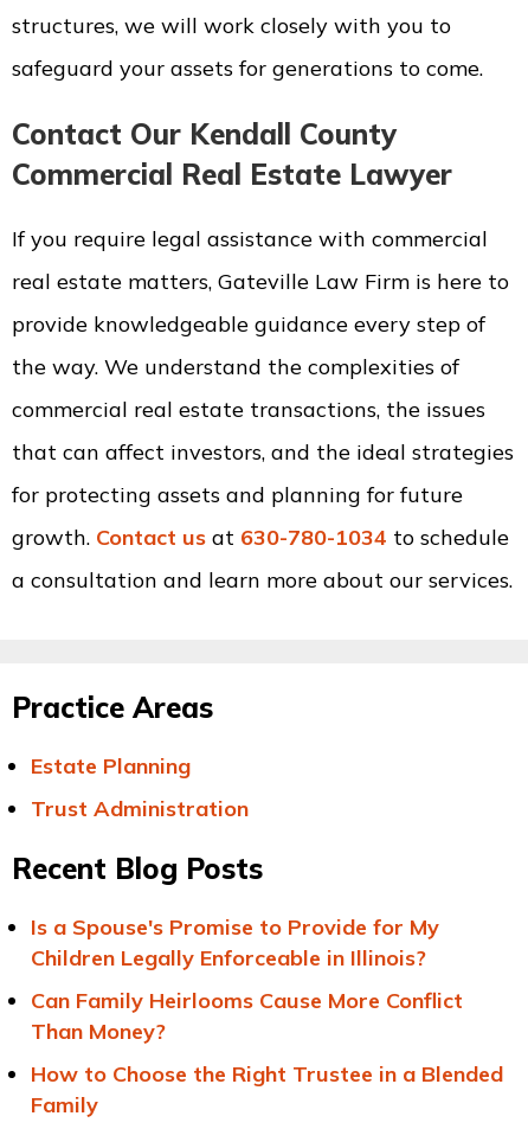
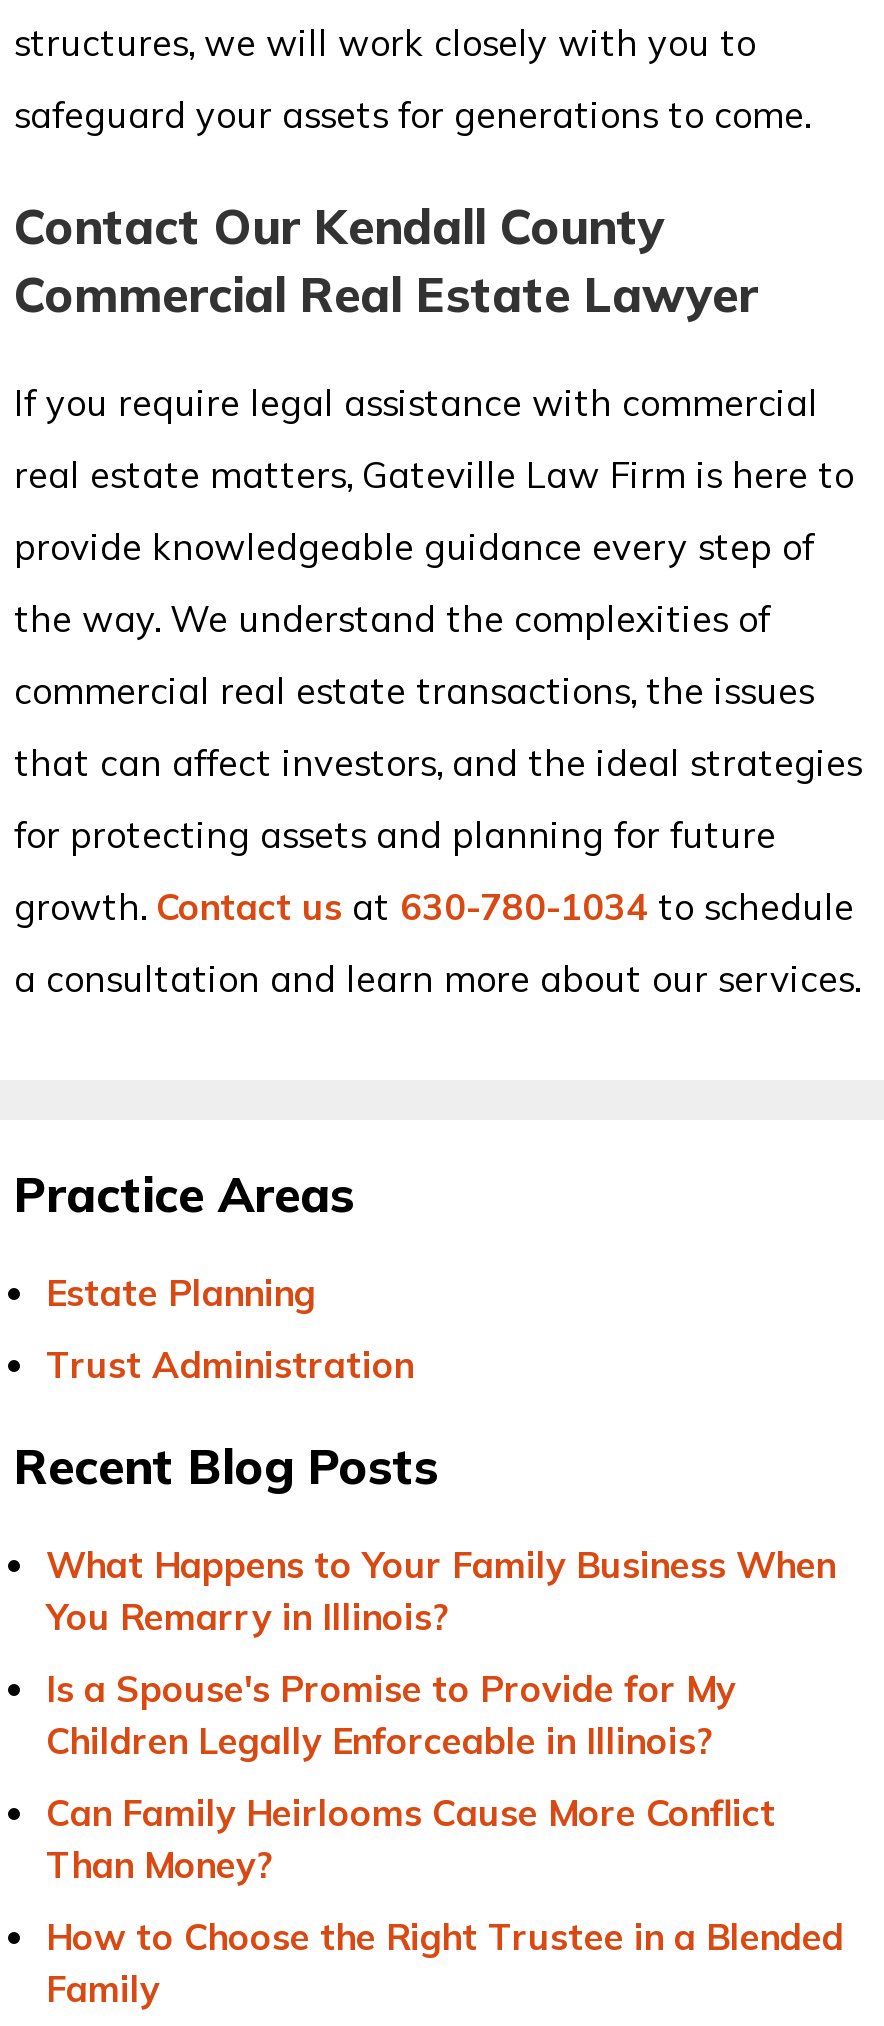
none -> [46,1542,836,1640] What Happens to Your Family Business When | You Remarry in Illinois?

